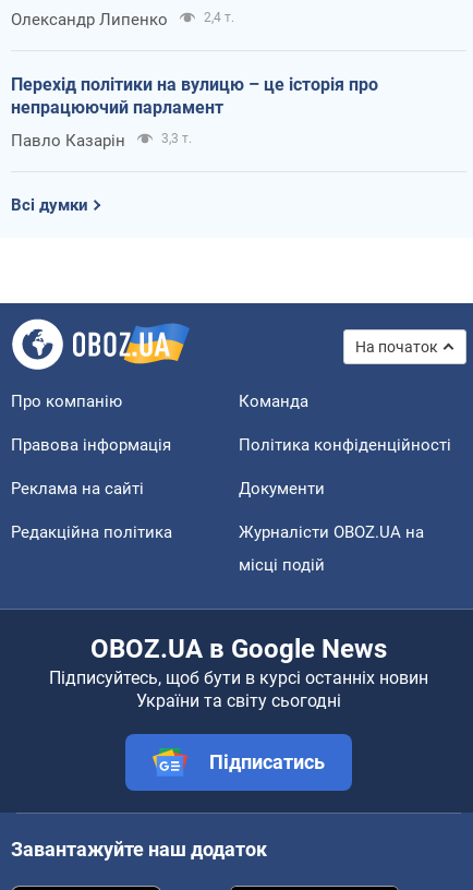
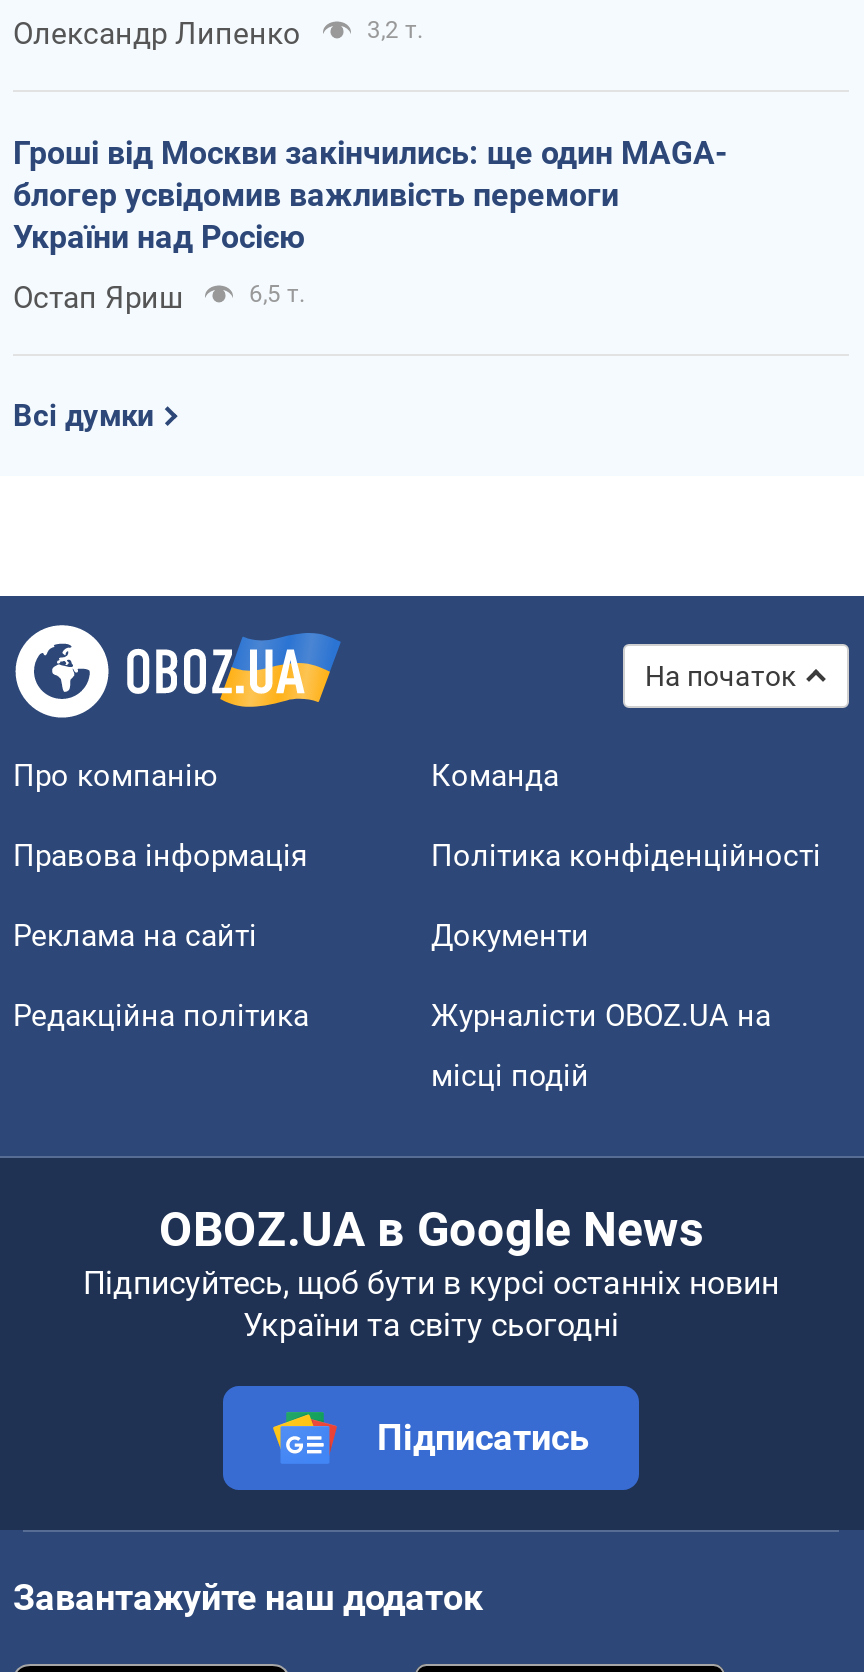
[204,9,234,25] 2,4 т. -> [367,15,423,43] 3,2 т.
[11,74,378,117] Перехід політики на вулицю – це історія про | непрацюючий парламент -> [13,133,727,255] Гроші від Москви закінчились: ще один MAGA- | блогер усвідомив важливість перемоги | України над Росією
[11,131,192,150] Павло Казарін | 3,3 т. -> [13,279,305,315] Остап Яриш | 6,5 т.

